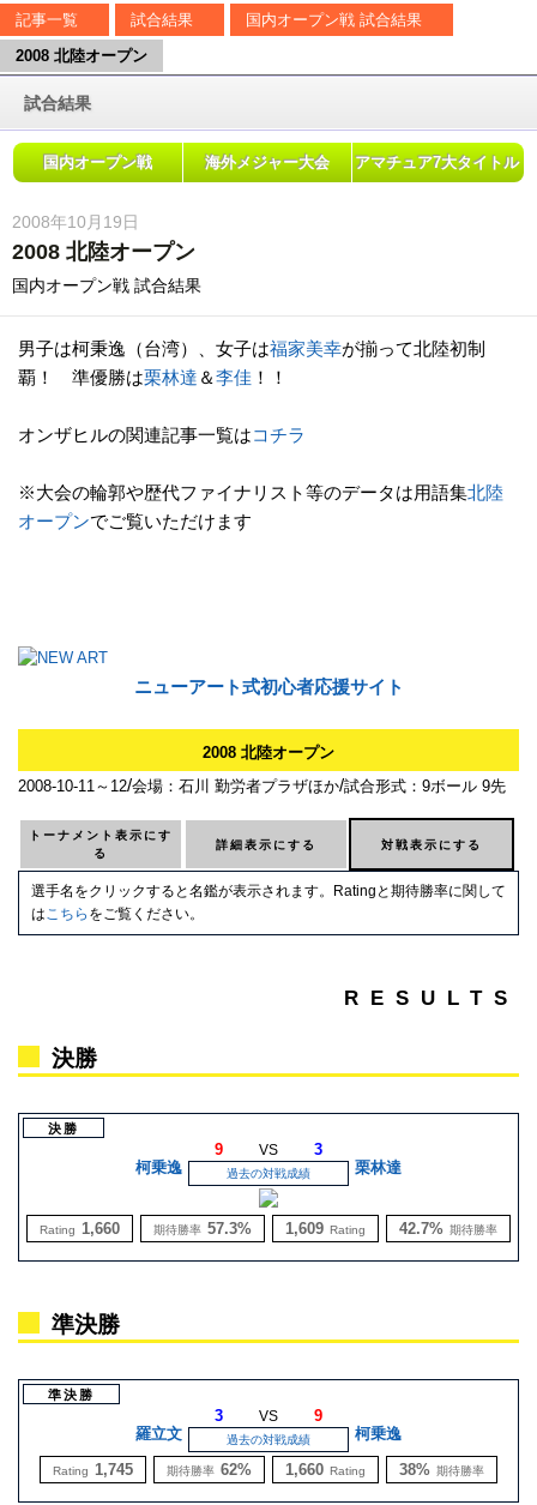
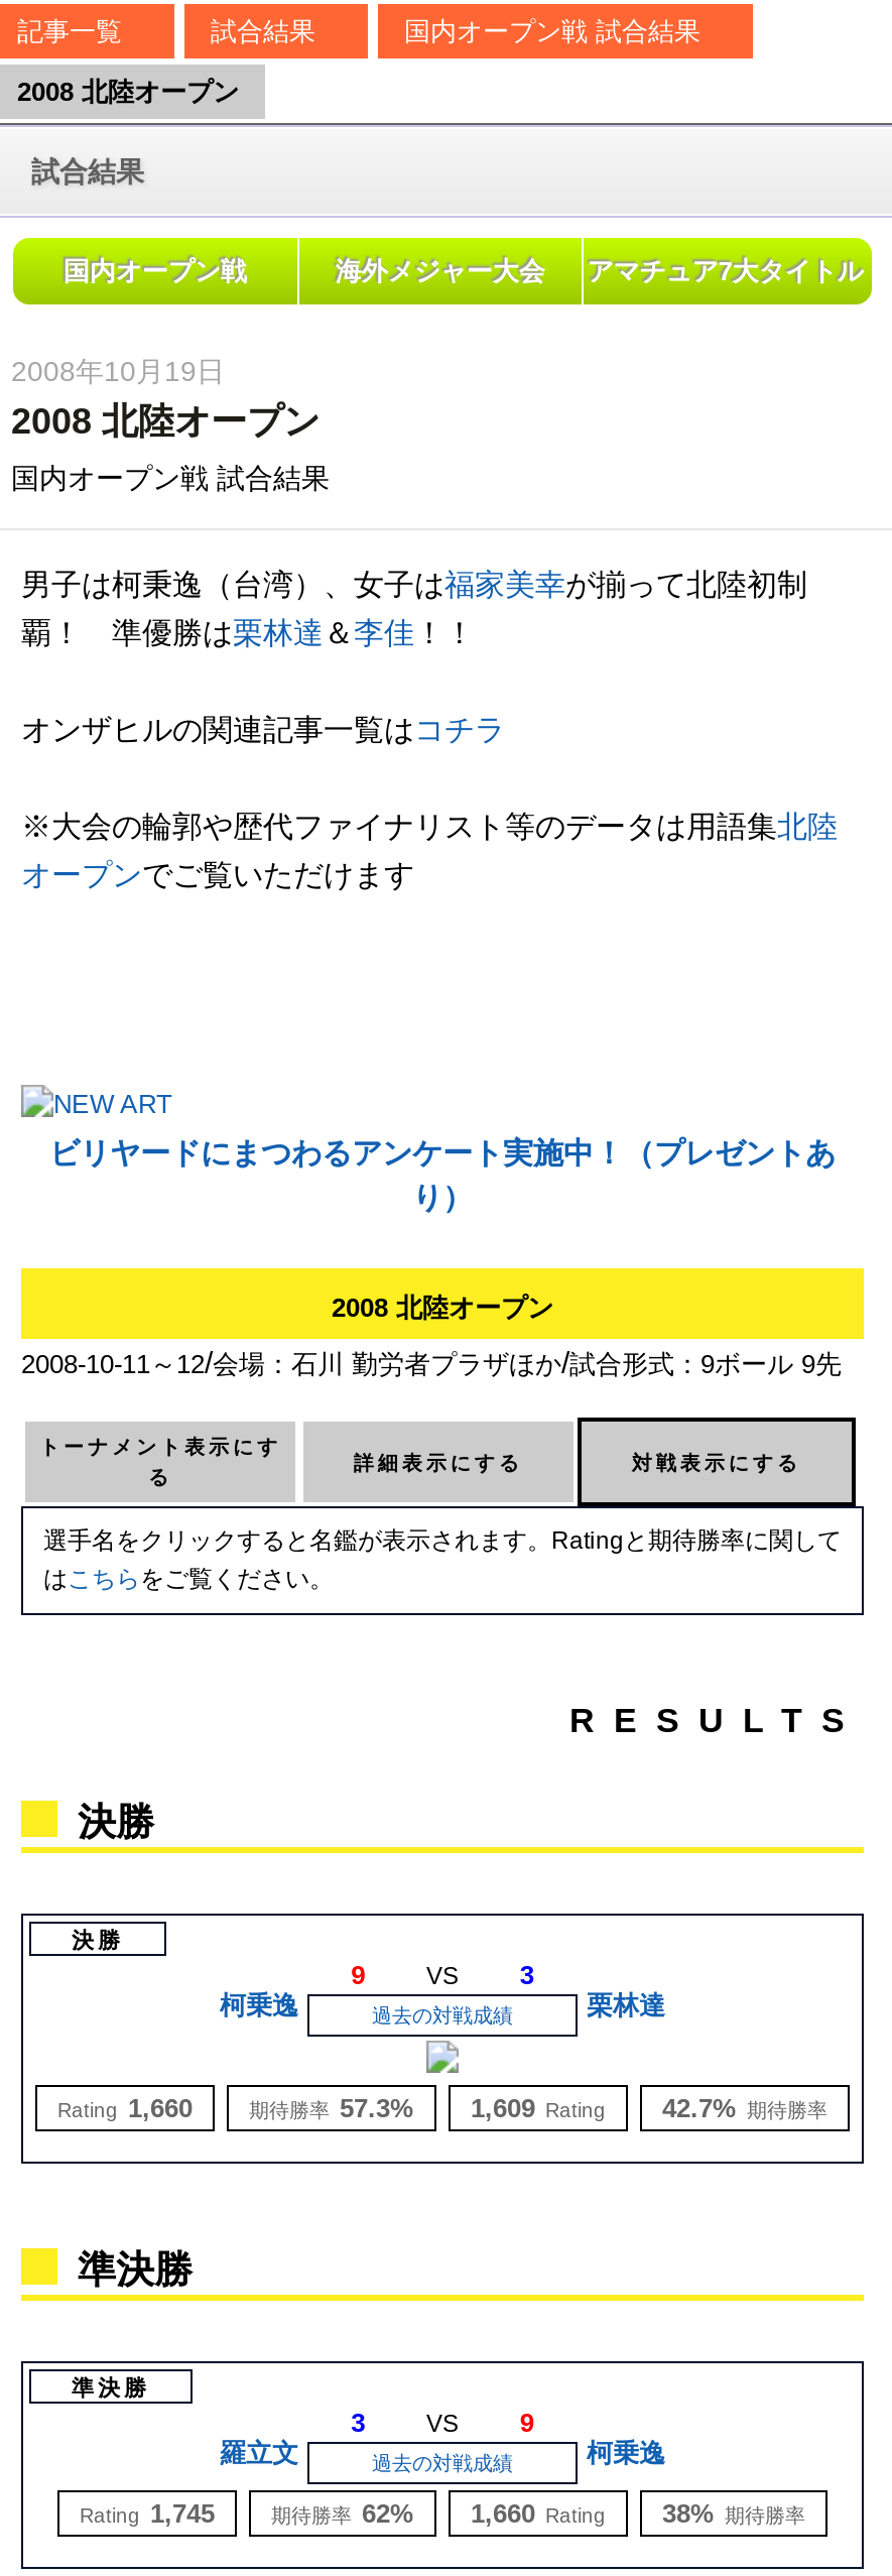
[134,676,403,697] ニューアート式初心者応援サイト -> [49,1135,836,1214] ビリヤードにまつわるアンケート実施中！（プレゼントあ | り）

